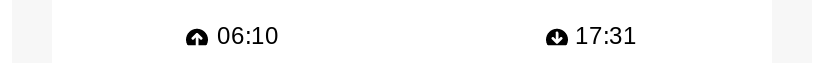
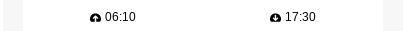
[575,23,637,51] 17:31 -> [284,10,315,24] 17:30

